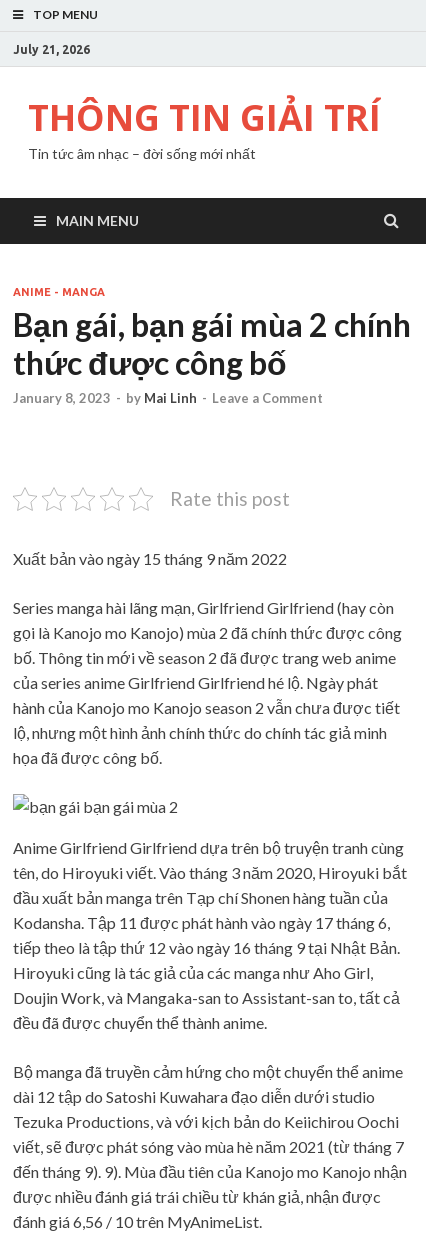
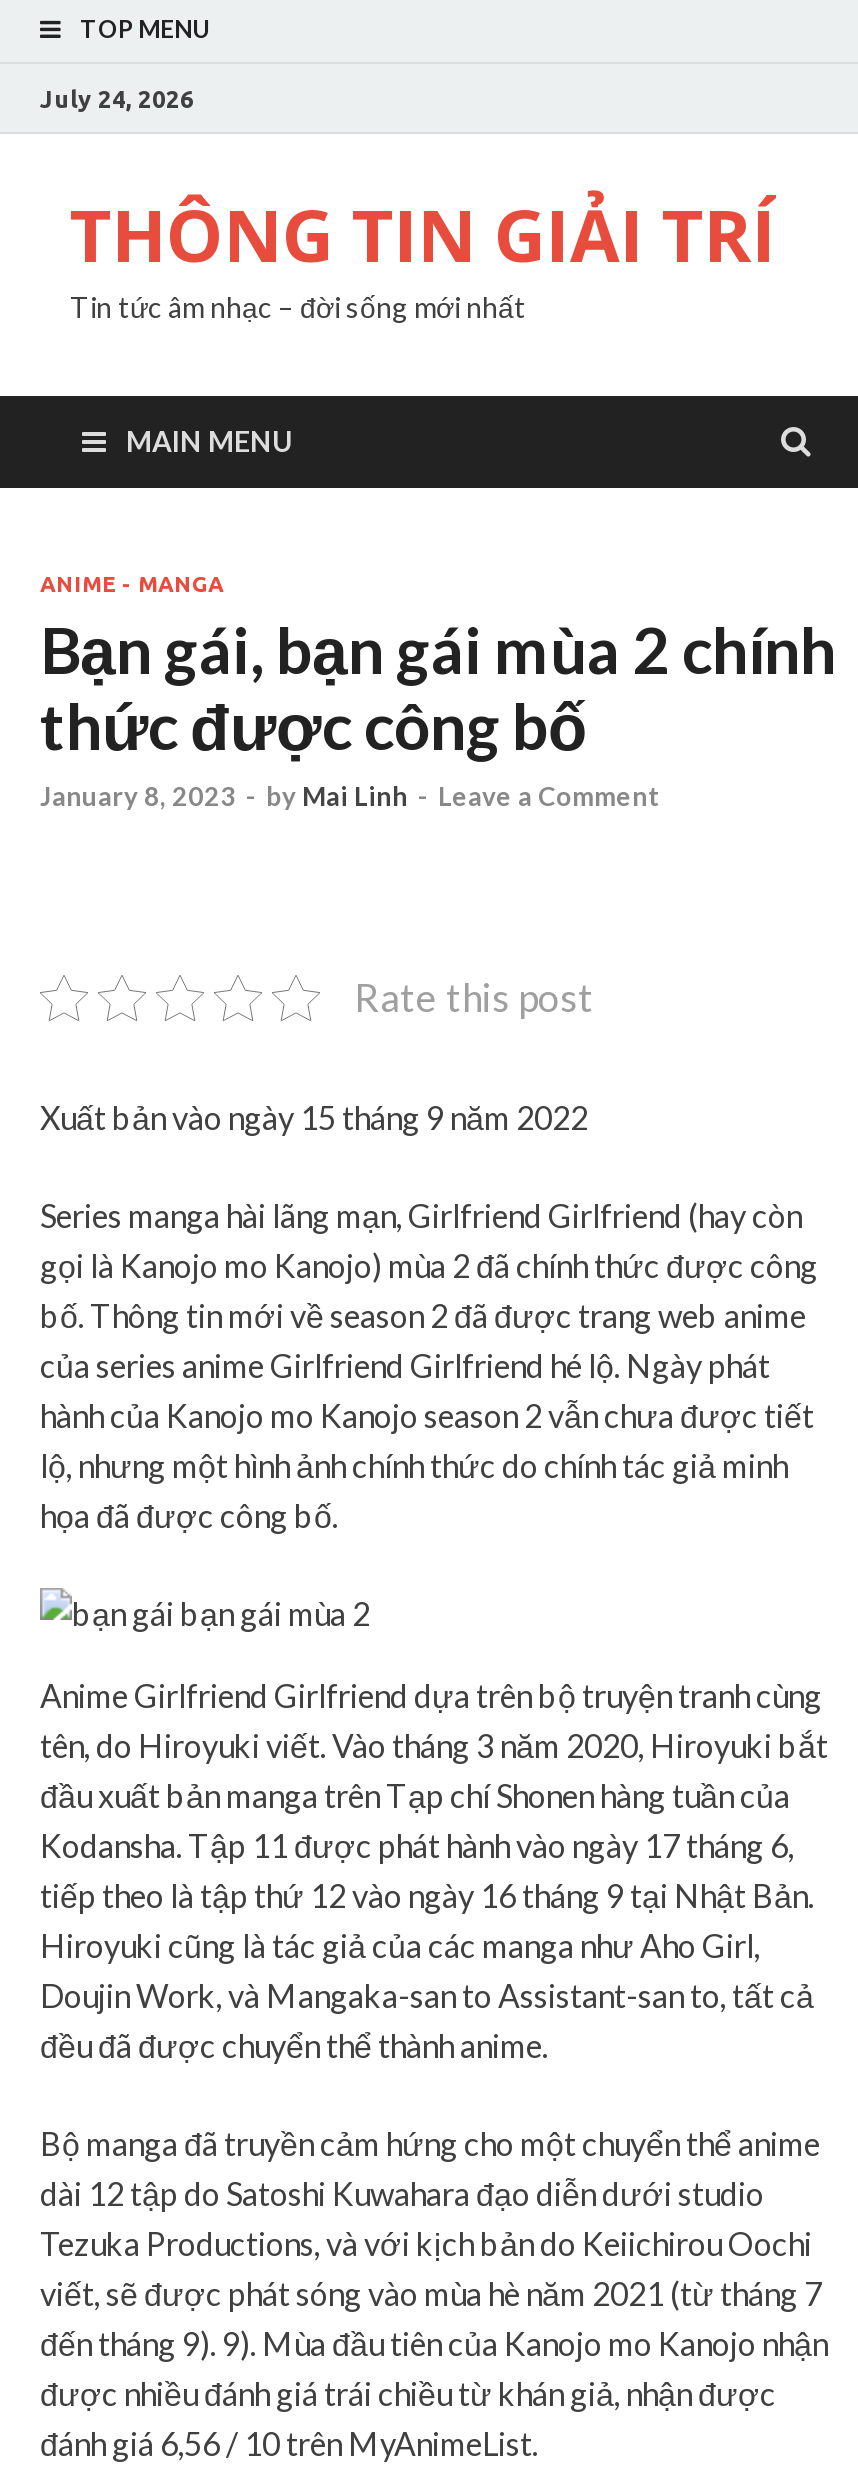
[13,42,90,55] July 21, 2026 -> [40,85,194,111] July 24, 2026

